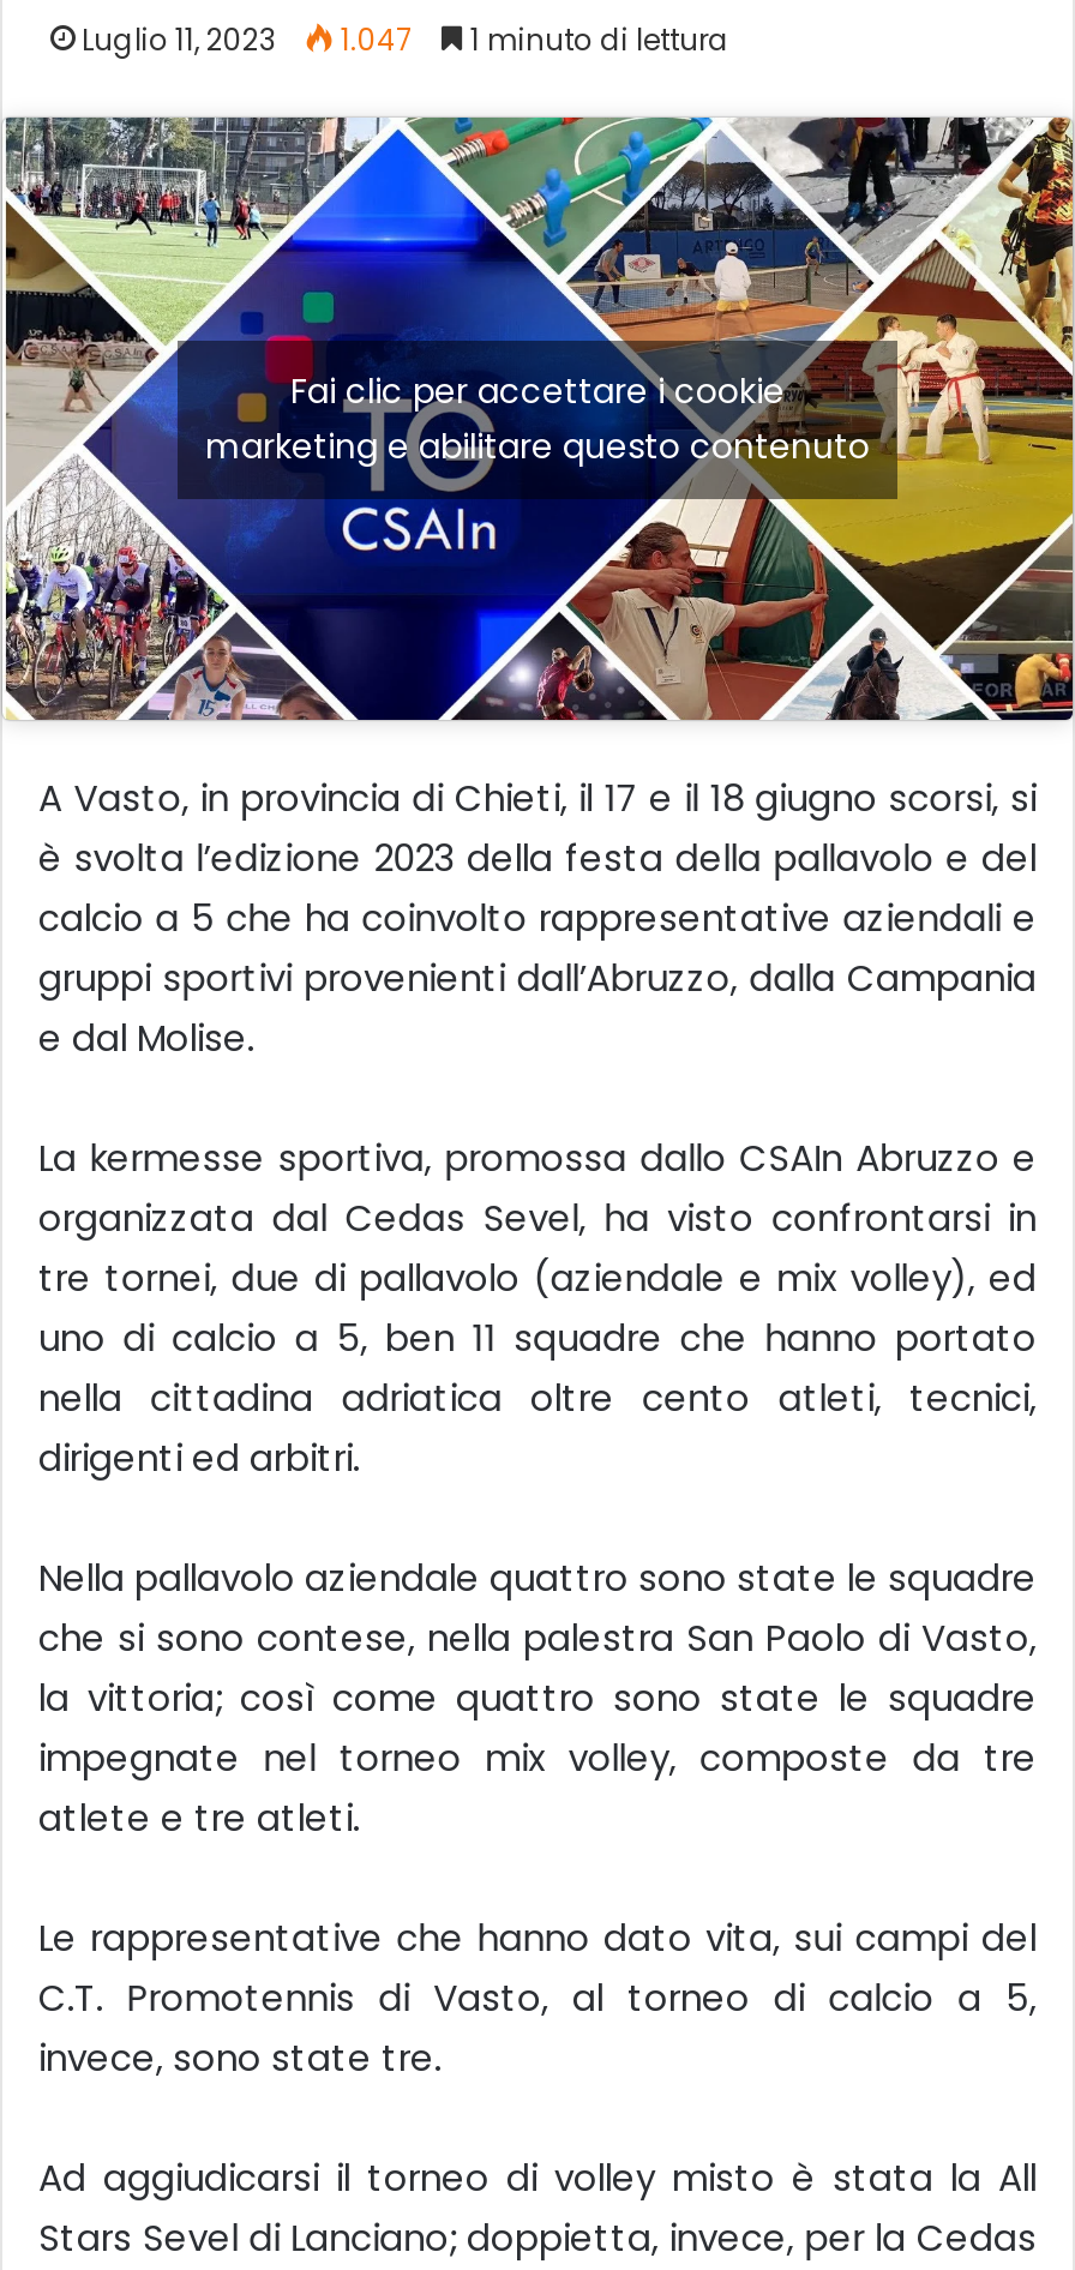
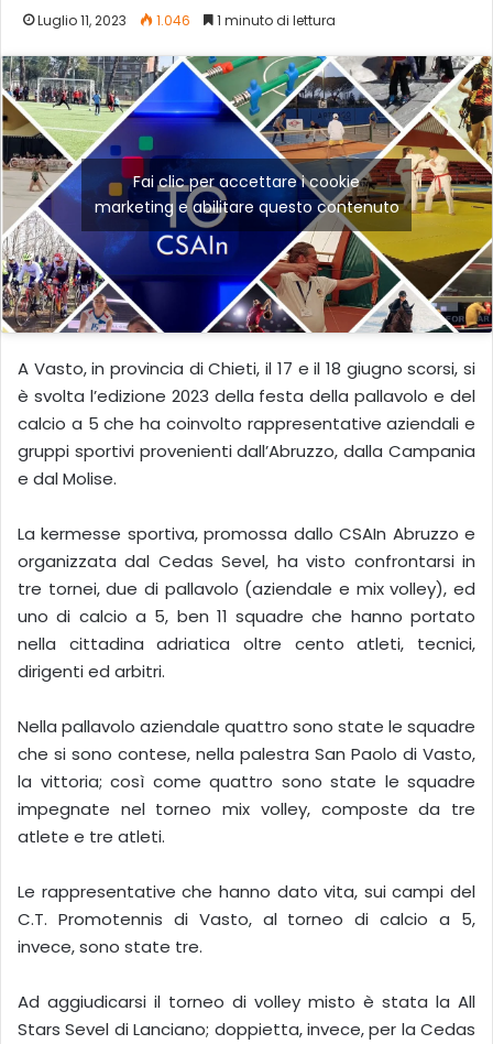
[82,20,729,61] Luglio 11, 2023 1.047 1 minuto di lettura -> [37,11,336,30] Luglio 11, 2023 1.046 1 minuto di lettura

